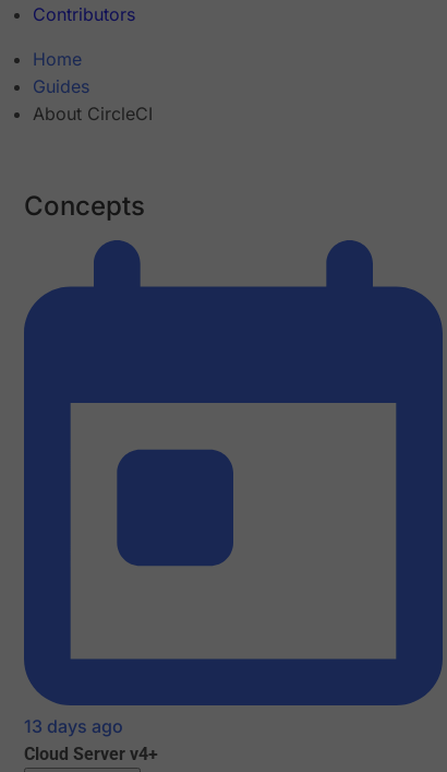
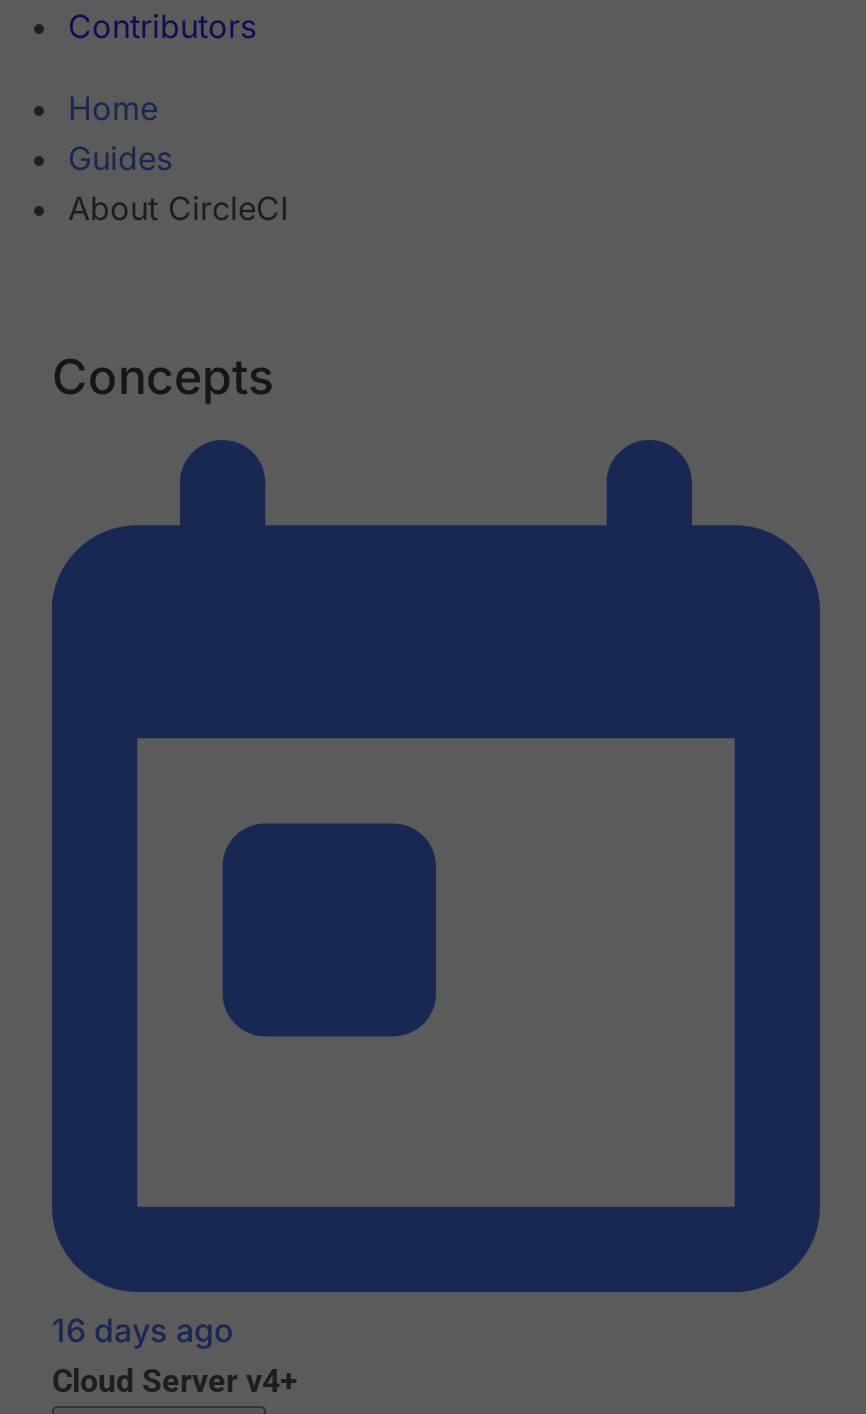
[24,716,123,738] 13 days ago -> [52,1311,234,1351] 16 days ago

